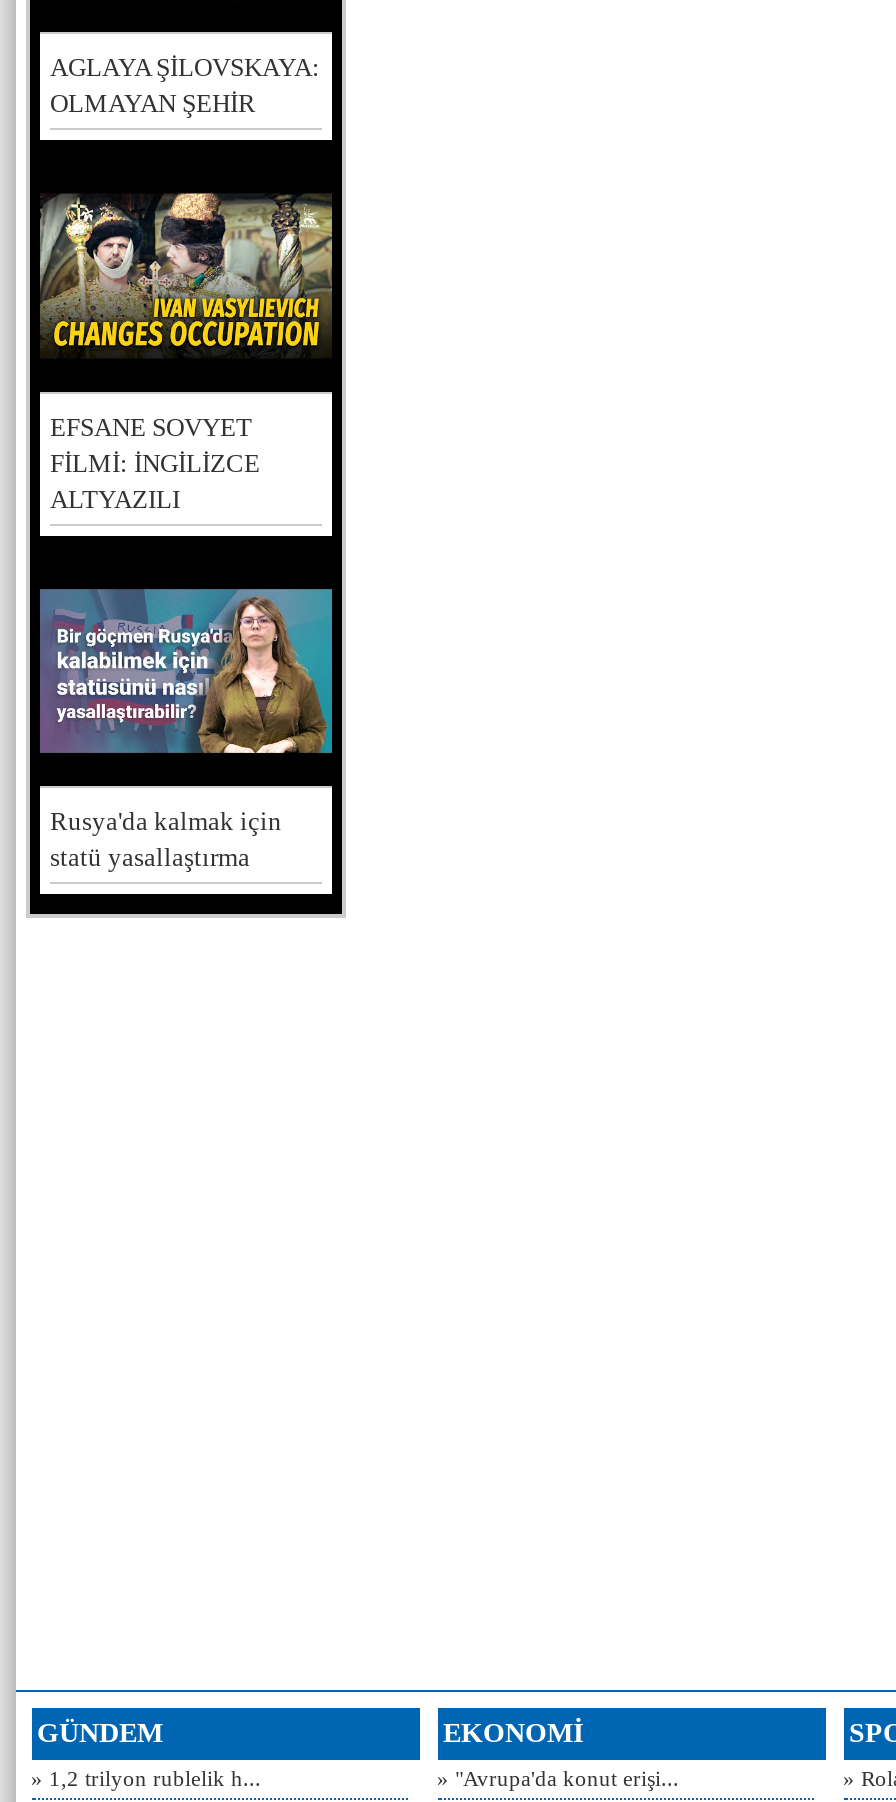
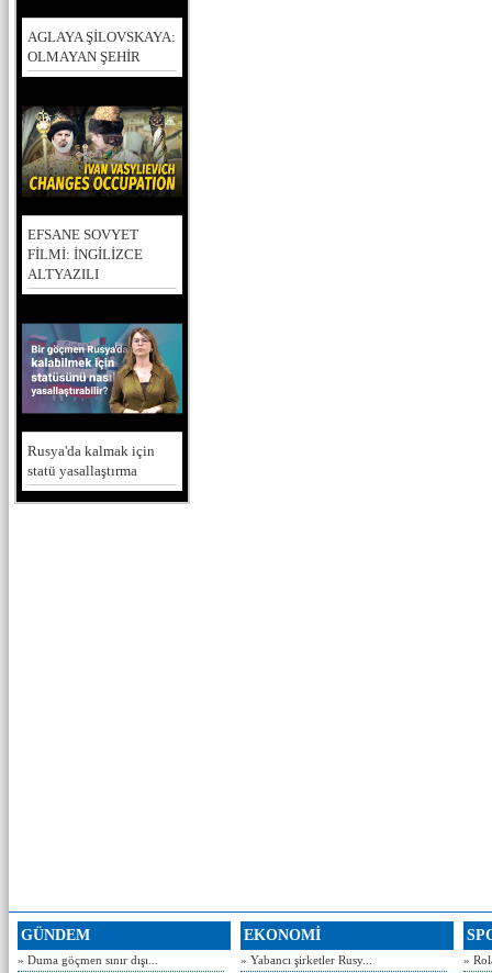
[31,1767,261,1791] » 1,2 trilyon rublelik h... -> [17,954,158,967] » Duma göçmen sınır dışı...
[437,1767,679,1791] » "Avrupa'da konut erişi... -> [240,954,372,967] » Yabancı şirketler Rusy...

